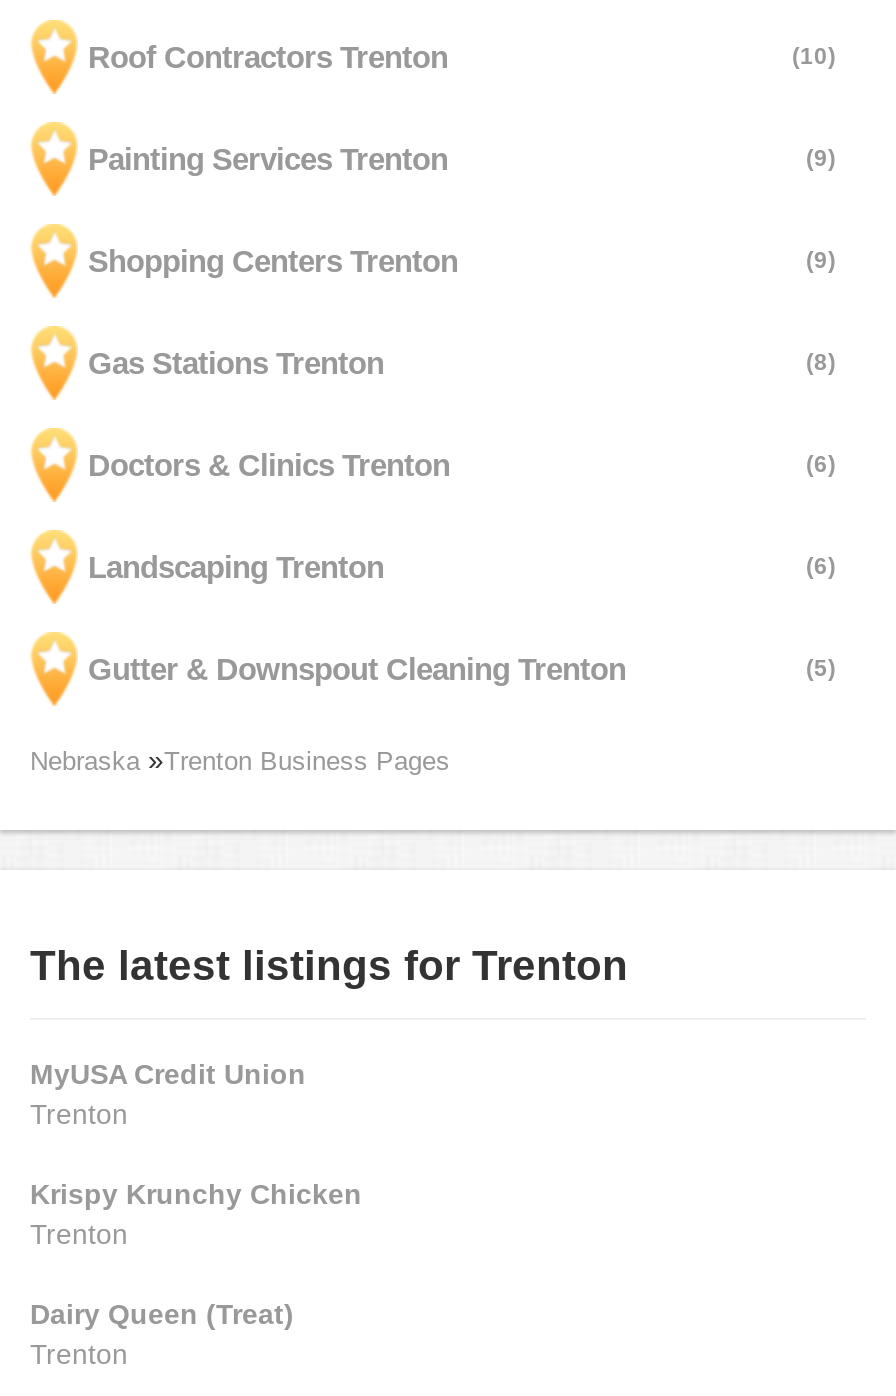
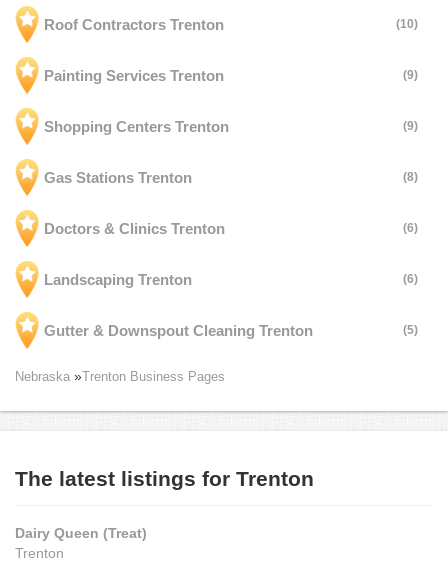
[30,1058,362,1250] MyUSA Credit Union | Trenton | Krispy Krunchy Chicken | Trenton -> none

